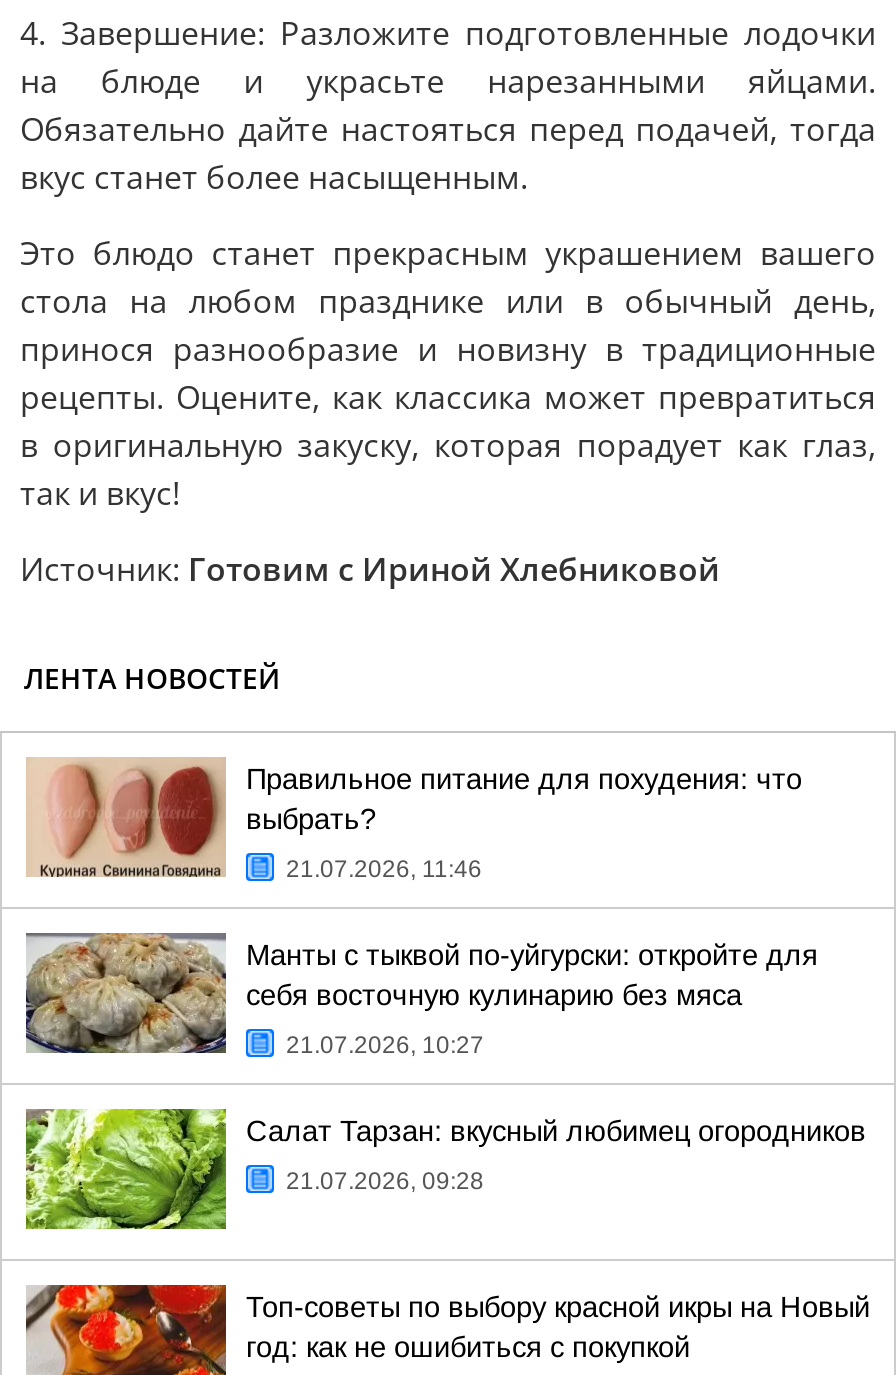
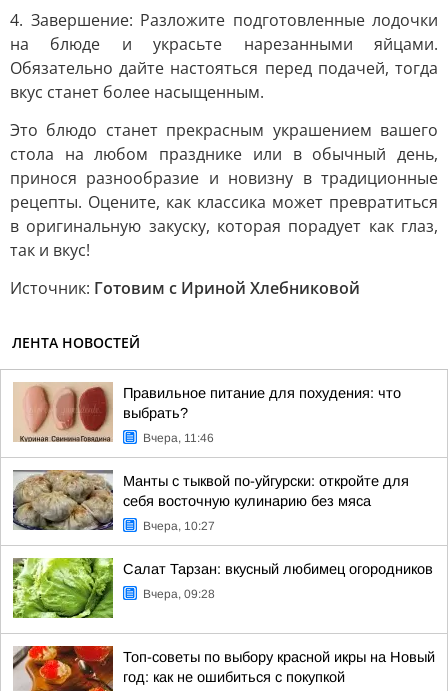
[286,855,482,883] 21.07.2026, 11:46 -> [143,431,214,445] Вчера, 11:46
[286,1031,484,1059] 21.07.2026, 10:27 -> [143,519,215,533] Вчера, 10:27
[286,1167,484,1195] 21.07.2026, 09:28 -> [143,587,215,601] Вчера, 09:28

